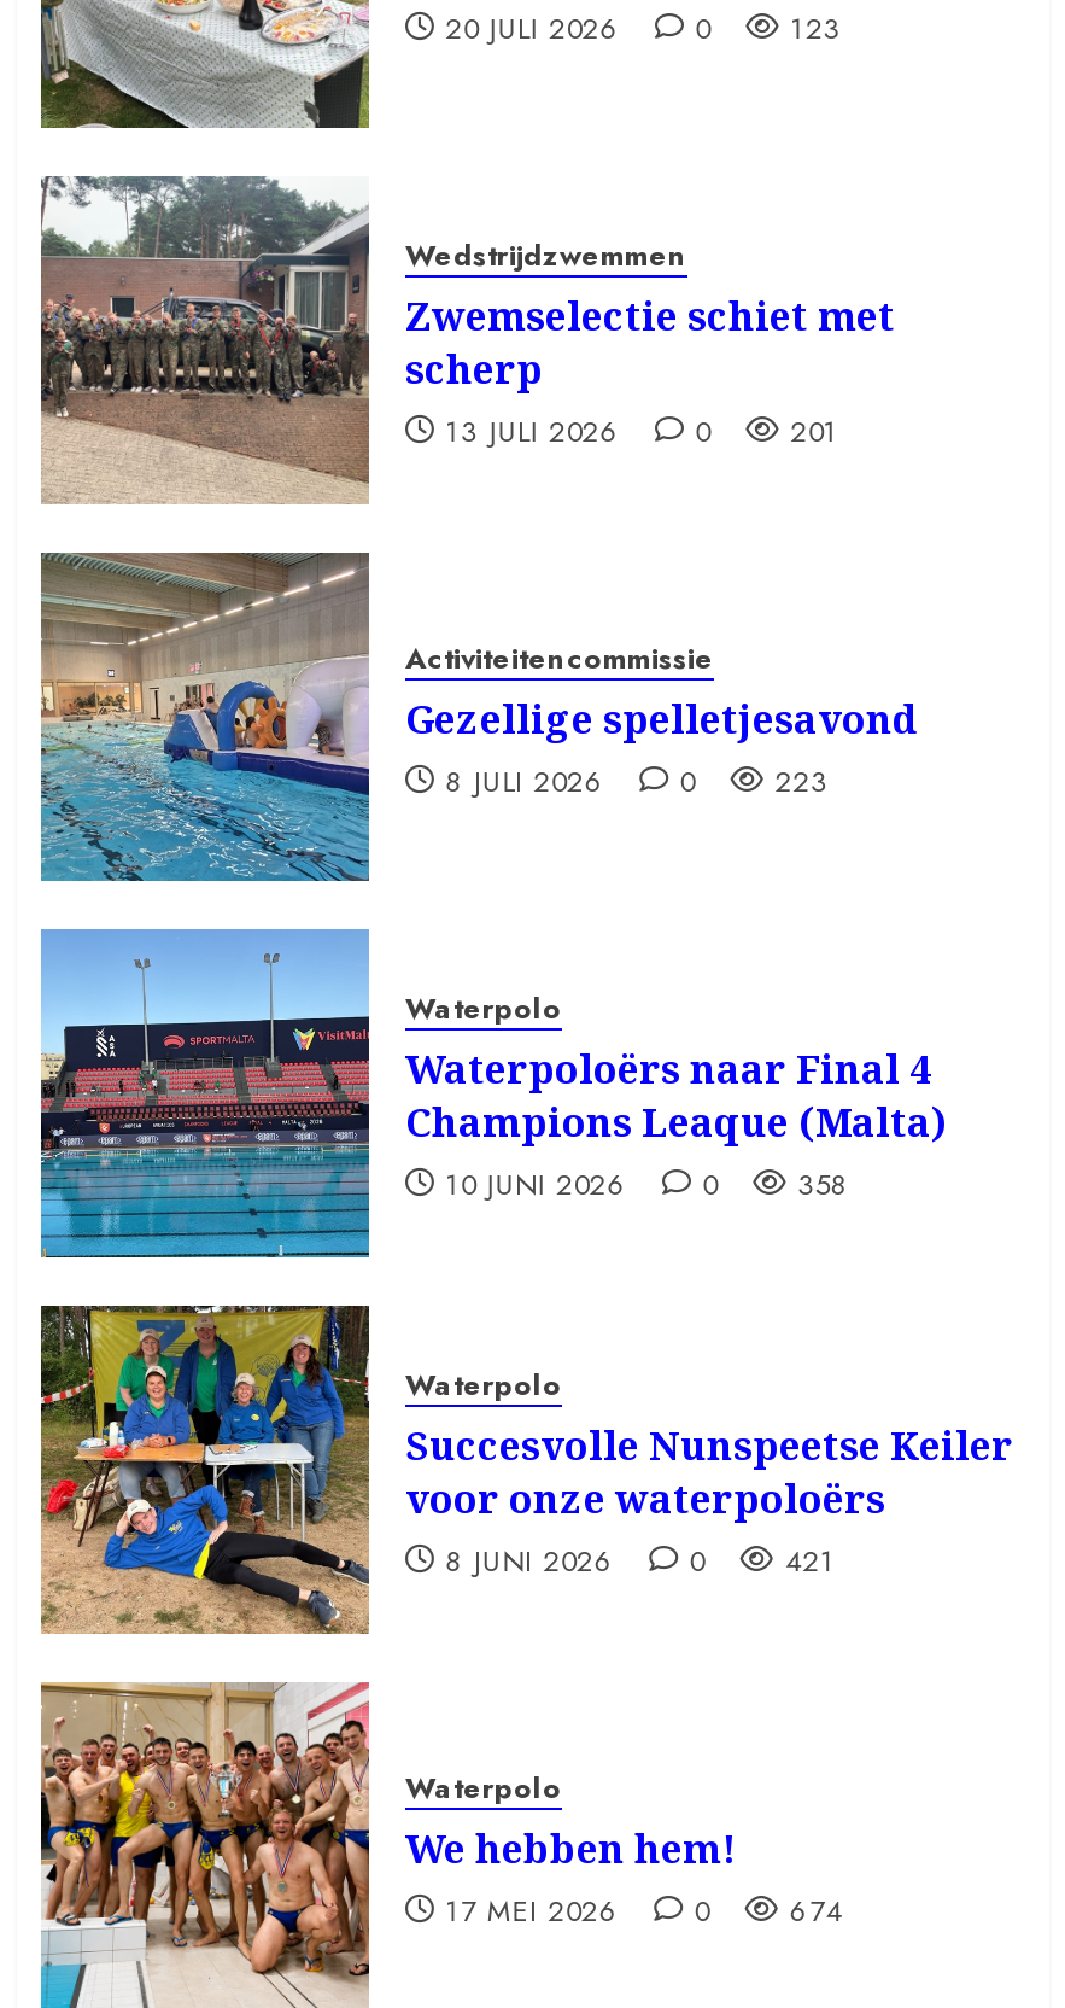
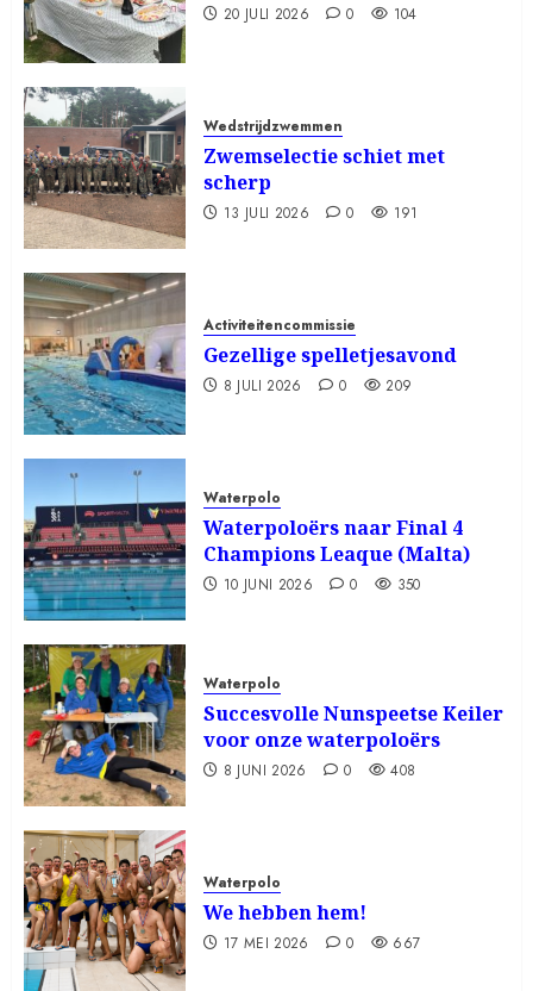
[446,7,841,51] 20 JULI 2026 0 123 -> [223,4,417,25] 20 JULI 2026 0 104
[446,411,839,454] 13 JULI 2026 0 201 -> [223,203,419,224] 13 JULI 2026 0 191
[446,760,828,804] 8 JULI 2026 0 223 -> [223,375,412,397] 8 JULI 2026 0 209
[446,1164,849,1207] 10 JUNI 2026 0 358 -> [223,574,421,596] 10 JUNI 2026 0 350
[446,1540,836,1583] 8 JUNI 2026 0 421 -> [223,760,416,781] 8 JUNI 2026 0 408
[446,1890,843,1933] 17 MEI 2026 0 674 -> [223,933,420,954] 17 MEI 2026 0 667

